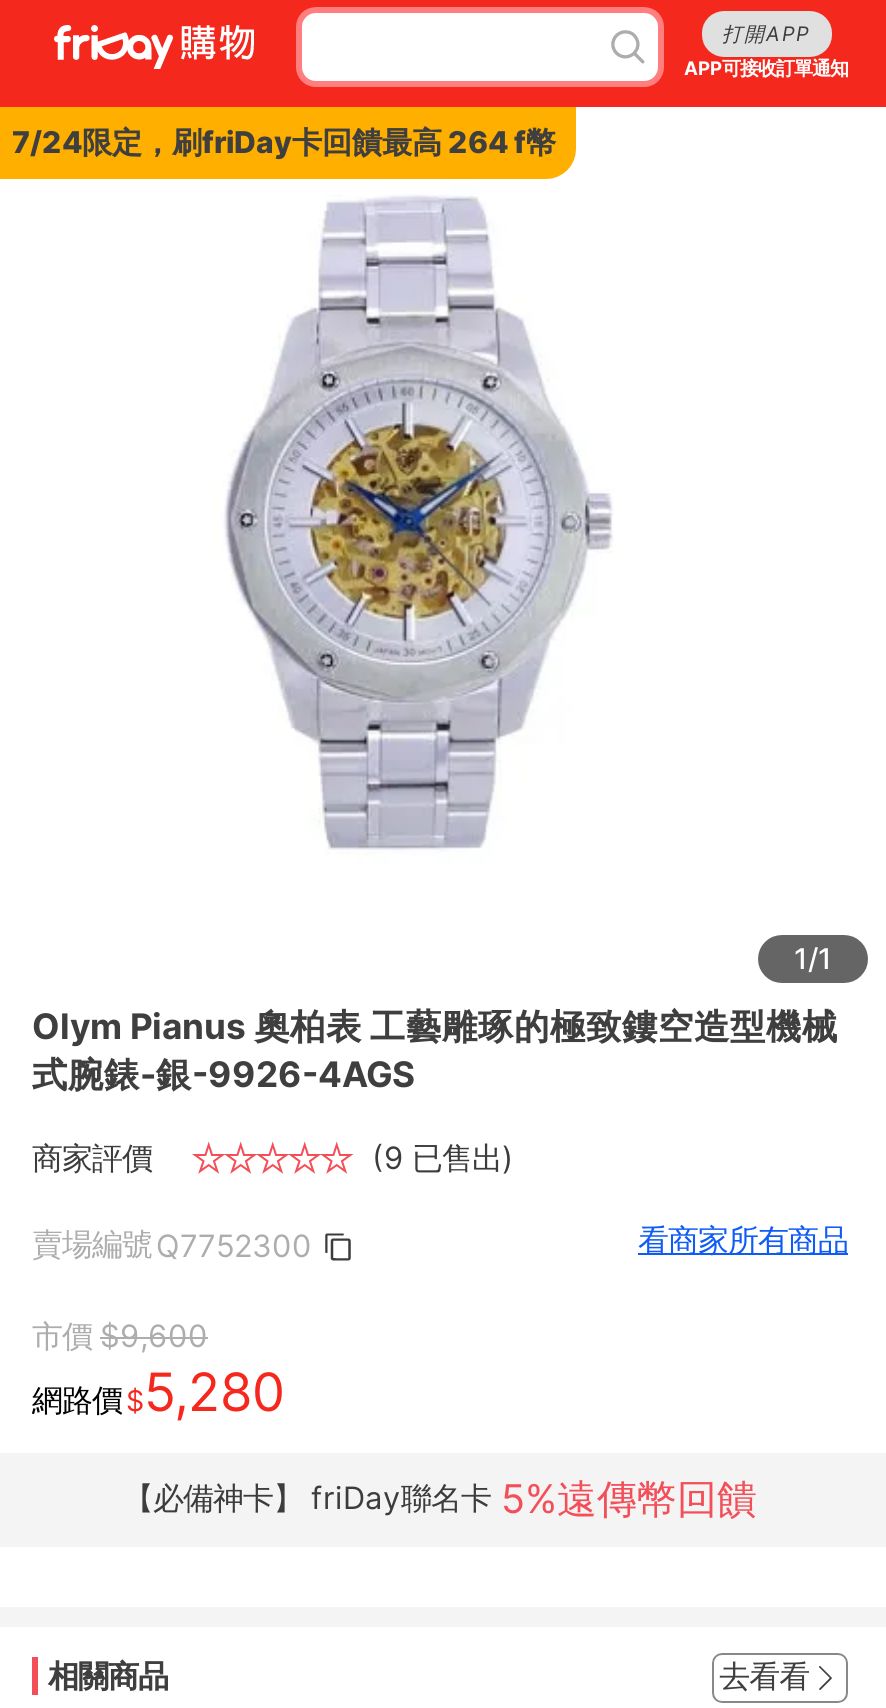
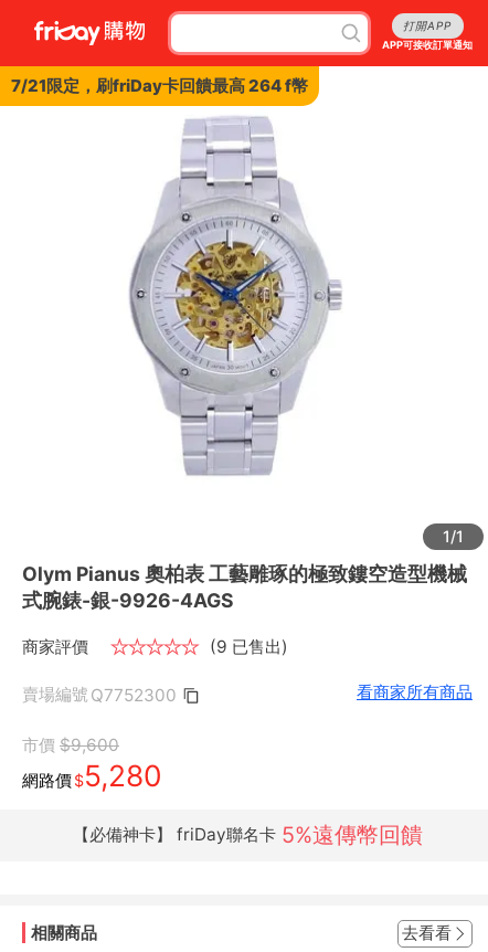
[12,123,556,161] 7/24限定，刷friDay卡回饋最高 264 f幣 -> [11,75,308,96] 7/21限定，刷friDay卡回饋最高 264 f幣

